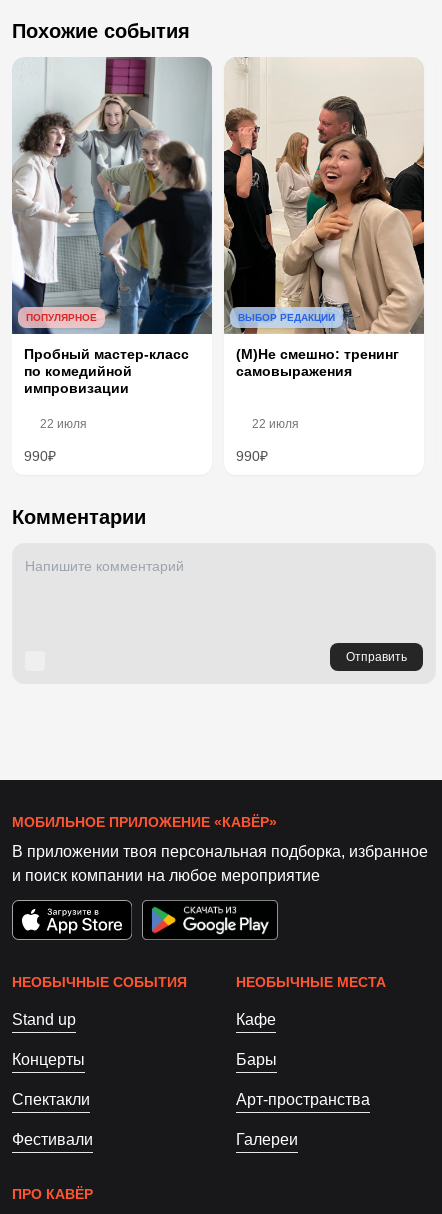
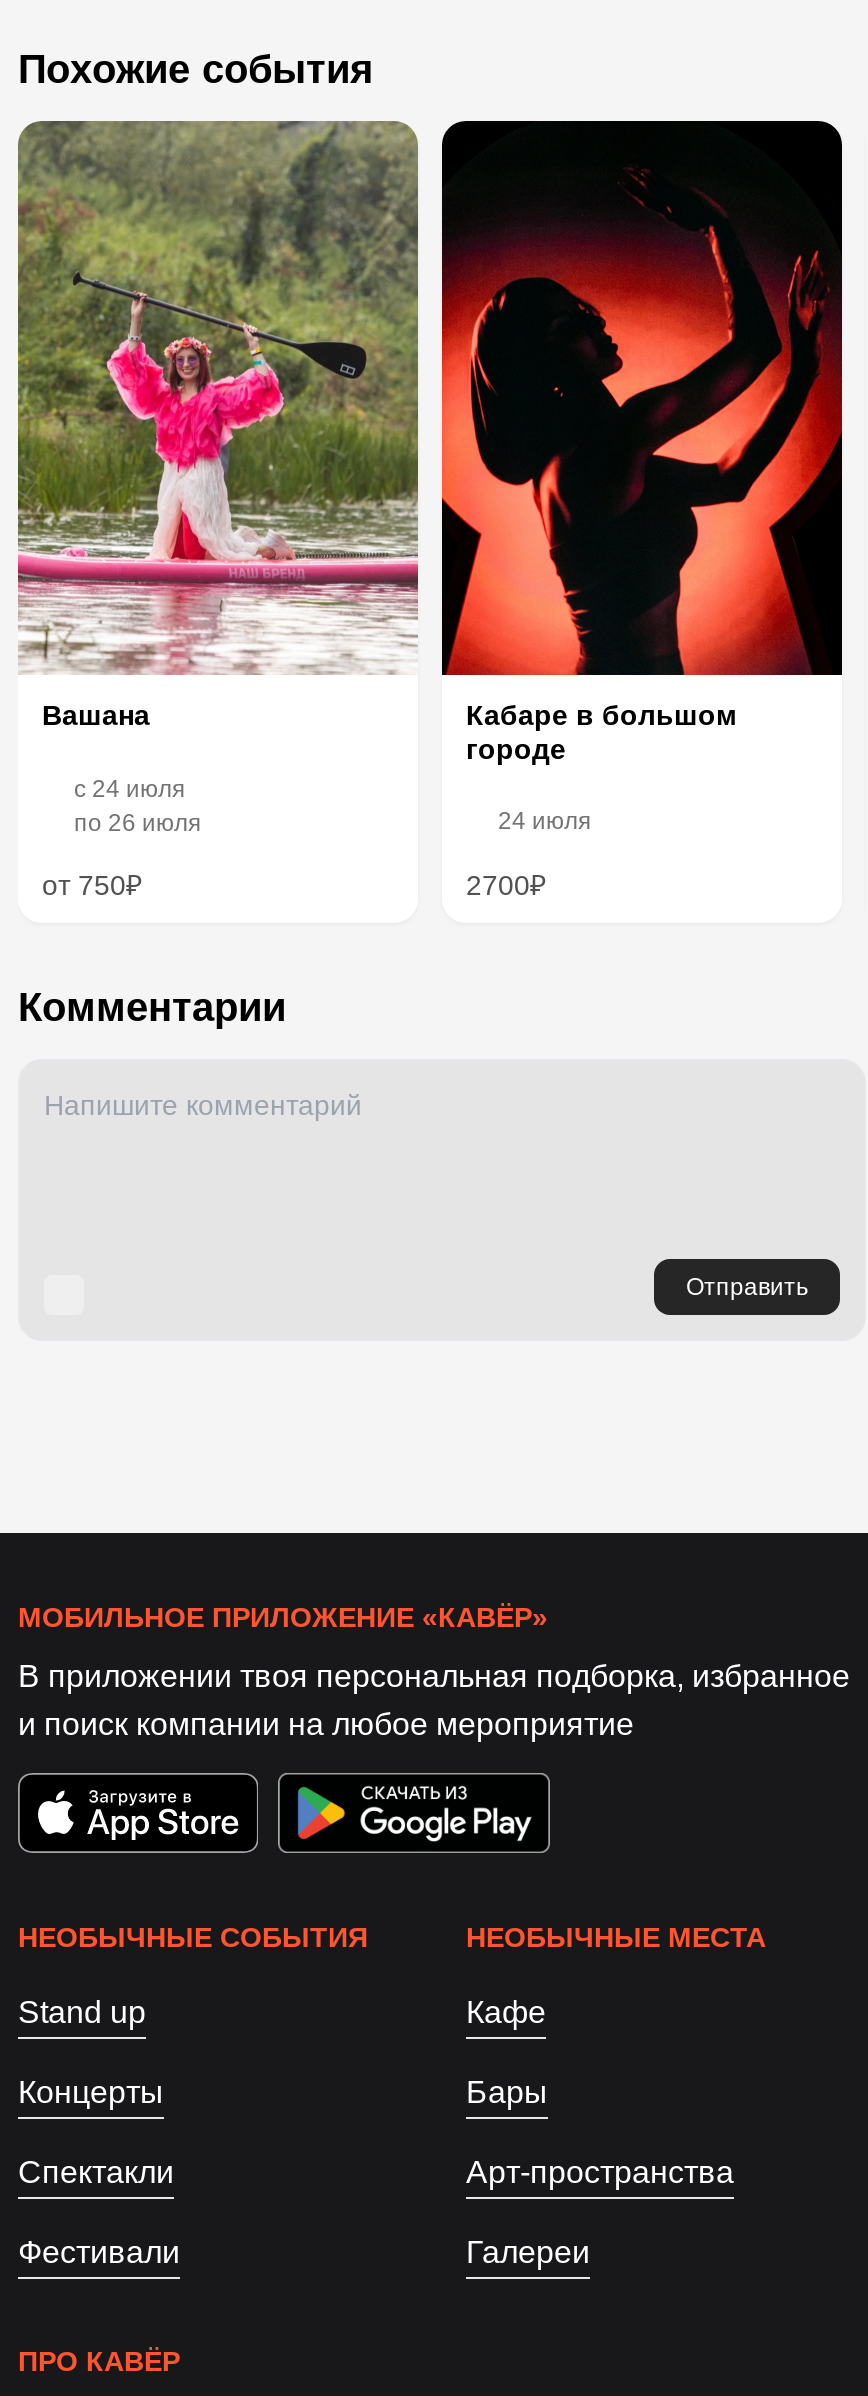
[11,57,213,464] [image] | ПОПУЛЯРНОЕ | Пробный мастер-класс | по комедийной | импровизации | 22 июля | 990₽ -> [16,119,420,901] [image] | Вашана | c 24 июля | по 26 июля | от 750₽
[223,57,425,464] [image] | ВЫБОР РЕДАКЦИИ | (М)Не смешно: тренинг | самовыражения | 22 июля | 990₽ -> [440,119,844,901] [image] | Кабаре в большом | городе | 24 июля | 2700₽

